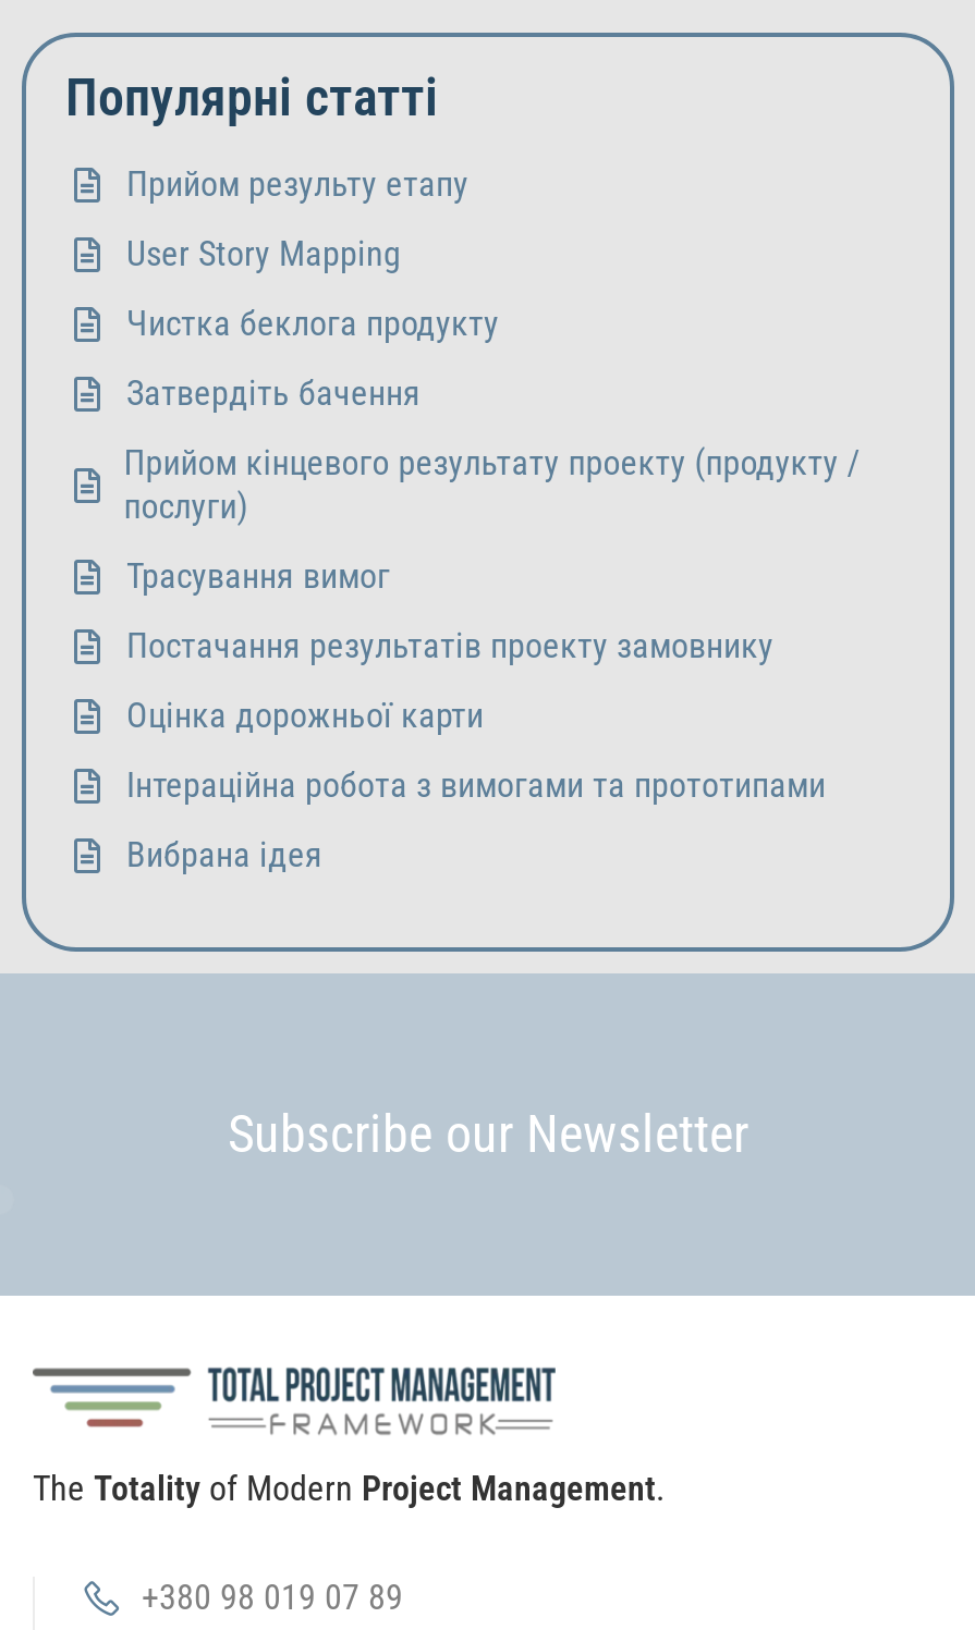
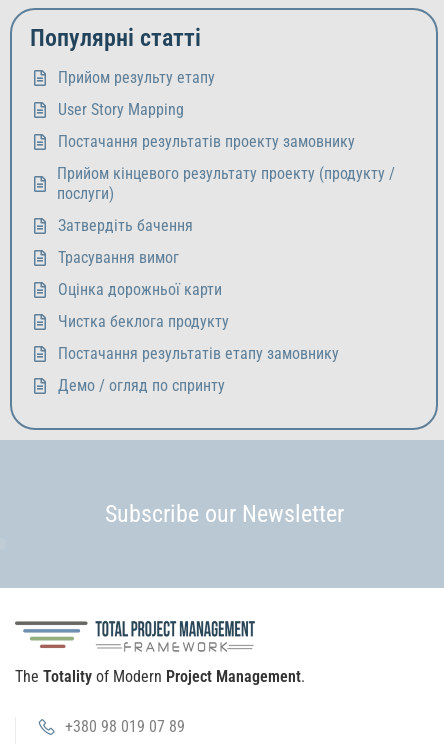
moved [126,303,499,344] -> [58,312,229,331]: Чистка беклога продукту
moved [126,372,421,414] -> [58,216,193,235]: Затвердіть бачення
moved [124,442,860,527] -> [57,164,395,203]: Прийом кінцевого результату проекту (продукту / | послуги)
moved [126,625,773,666] -> [58,132,355,151]: Постачання результатів проекту замовнику
moved [126,695,484,736] -> [58,280,222,299]: Оцінка дорожньої карти
[126,764,826,875] Інтераційна робота з вимогами та прототипами | Вибрана ідея -> [58,344,339,395] Постачання результатів етапу замовнику | Демо / огляд по спринту

